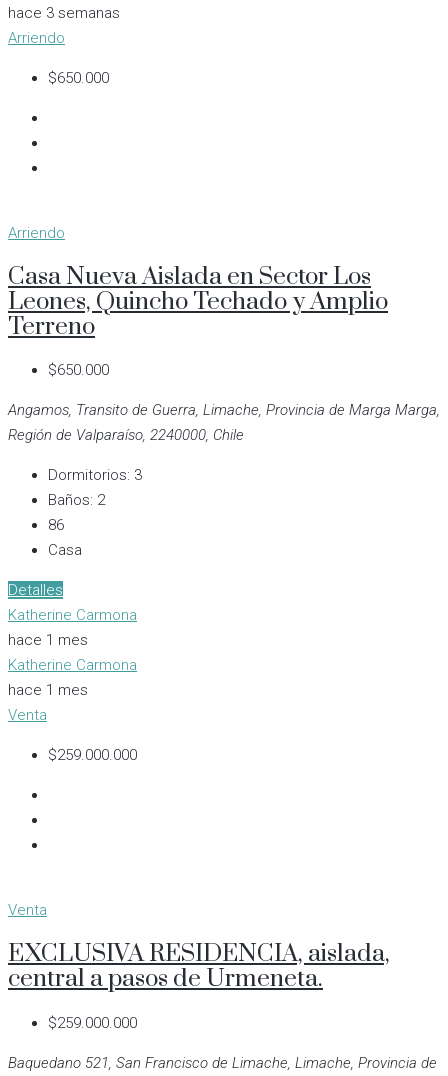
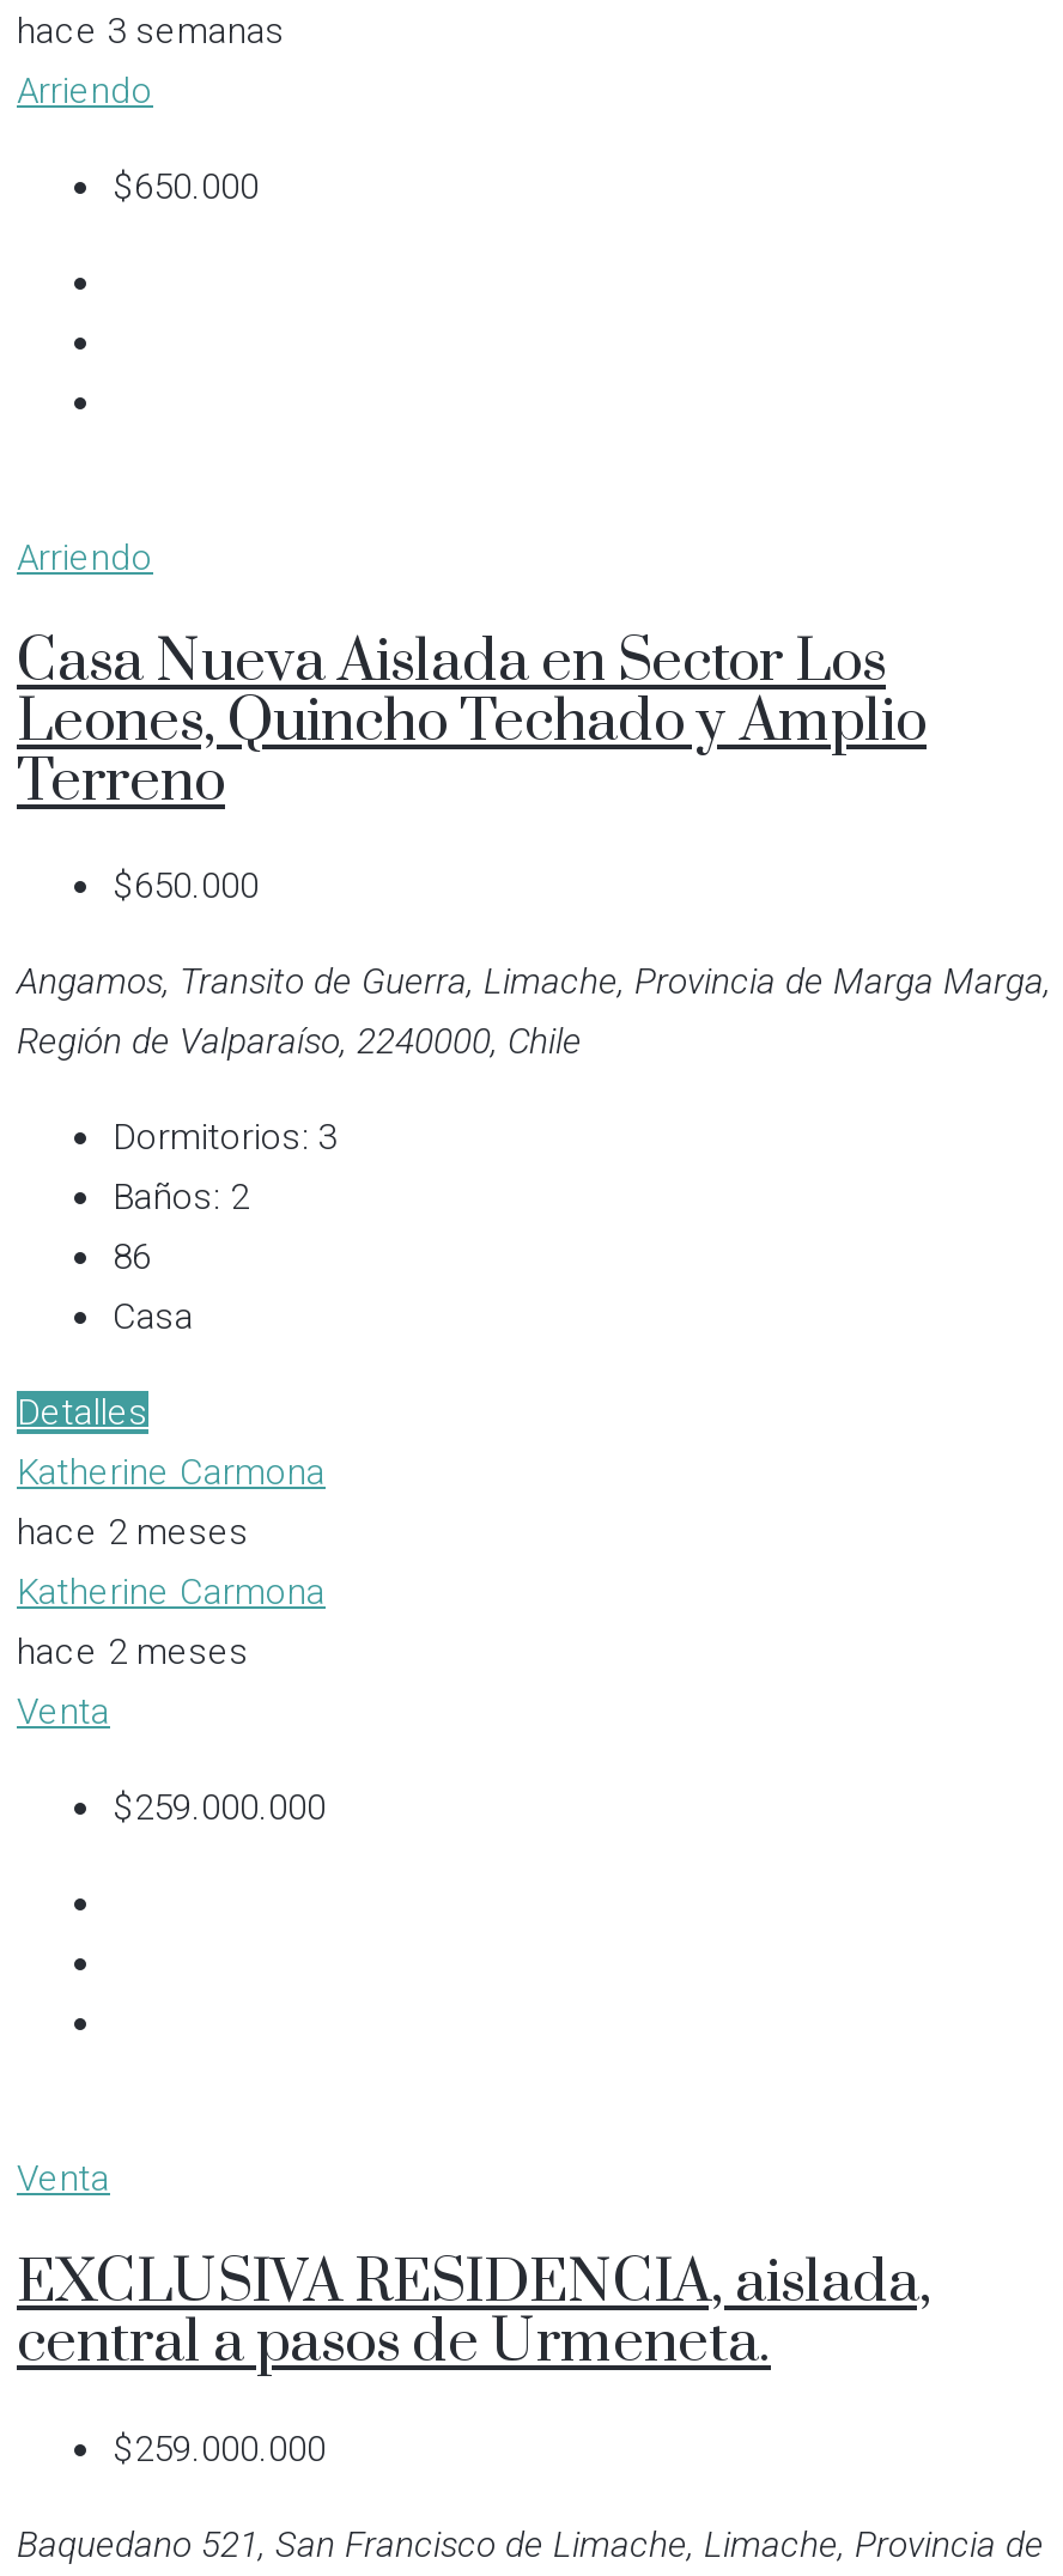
[8,631,88,649] hace 1 mes -> [17,1512,249,1555] hace 2 meses
[8,681,88,699] hace 1 mes -> [17,1631,249,1674] hace 2 meses

